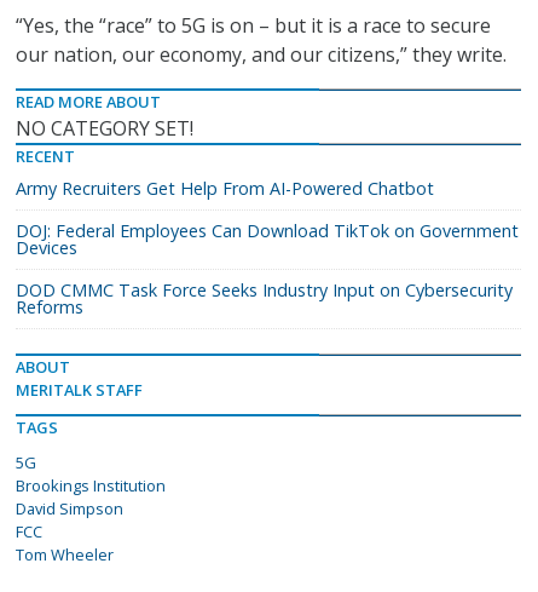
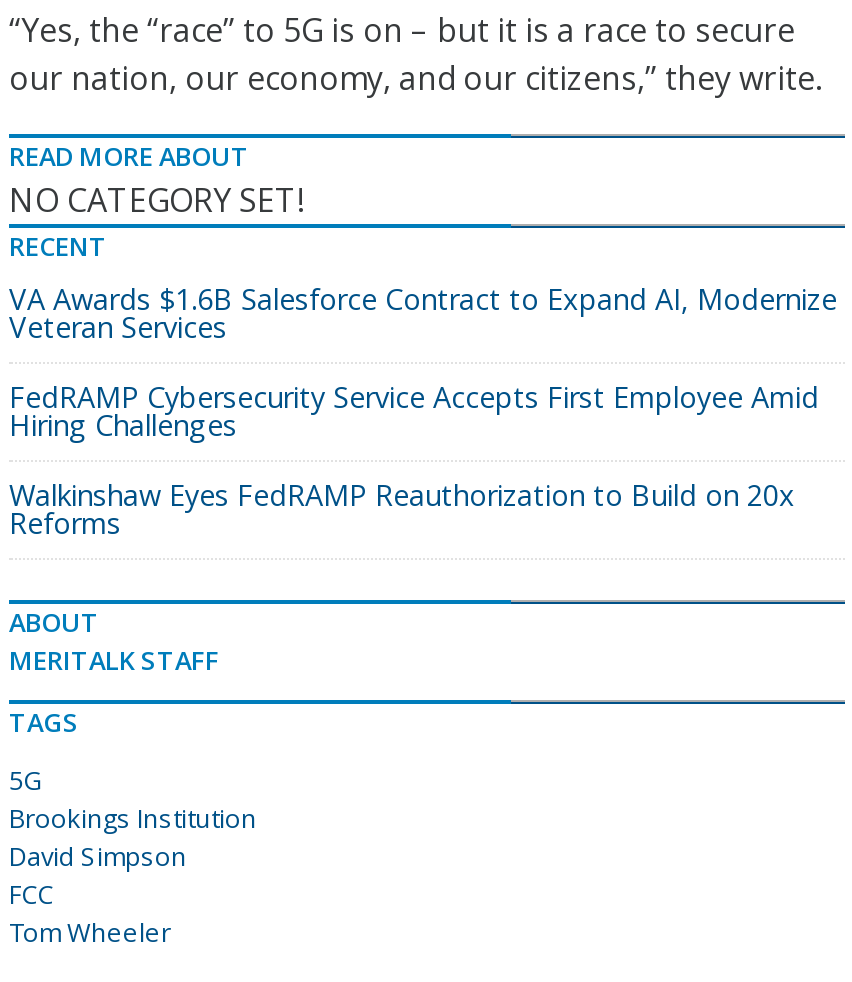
[16,177,434,200] Army Recruiters Get Help From AI-Powered Chatbot -> [9,280,837,346] VA Awards $1.6B Salesforce Contract to Expand AI, Modernize | Veteran Services
[16,219,519,259] DOJ: Federal Employees Can Download TikTok on Government | Devices -> [9,378,819,444] FedRAMP Cybersecurity Service Accepts First Employee Amid | Hiring Challenges
[16,279,513,302] DOD CMMC Task Force Seeks Industry Input on Cybersecurity -> [9,476,795,514] Walkinshaw Eyes FedRAMP Reauthorization to Build on 20x

